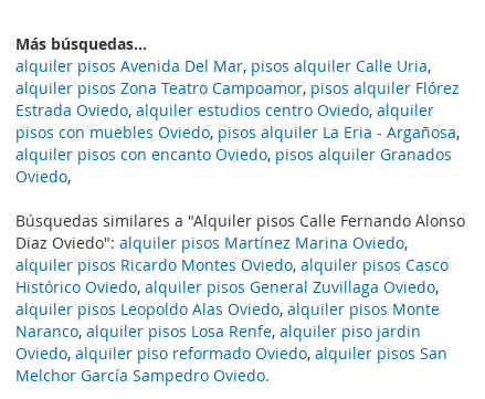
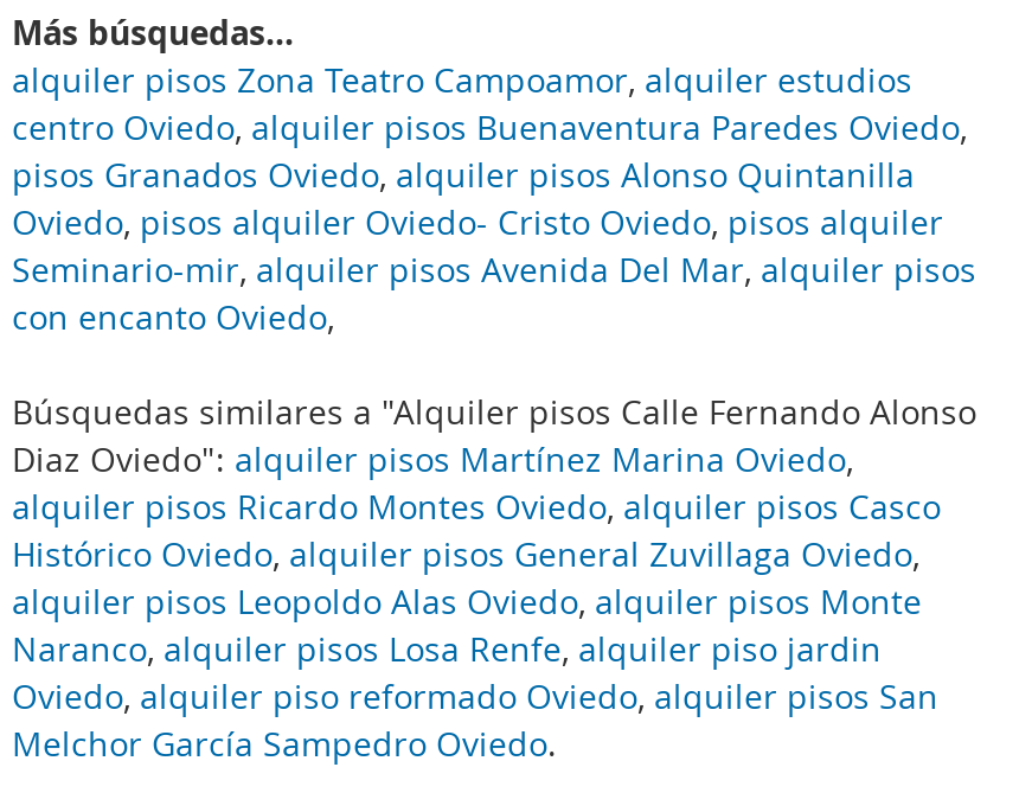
[15,55,460,187] alquiler pisos Avenida Del Mar, pisos alquiler Calle Uria, | alquiler pisos Zona Teatro Campoamor, pisos alquiler Flórez | Estrada Oviedo, alquiler estudios centro Oviedo, alquiler | pisos con muebles Oviedo, pisos alquiler La Eria - Argañosa, | alquiler pisos con encanto Oviedo, pisos alquiler Granados | Oviedo, -> [12,57,976,339] alquiler pisos Zona Teatro Campoamor, alquiler estudios | centro Oviedo, alquiler pisos Buenaventura Paredes Oviedo, | pisos Granados Oviedo, alquiler pisos Alonso Quintanilla | Oviedo, pisos alquiler Oviedo- Cristo Oviedo, pisos alquiler | Seminario-mir, alquiler pisos Avenida Del Mar, alquiler pisos | con encanto Oviedo,

